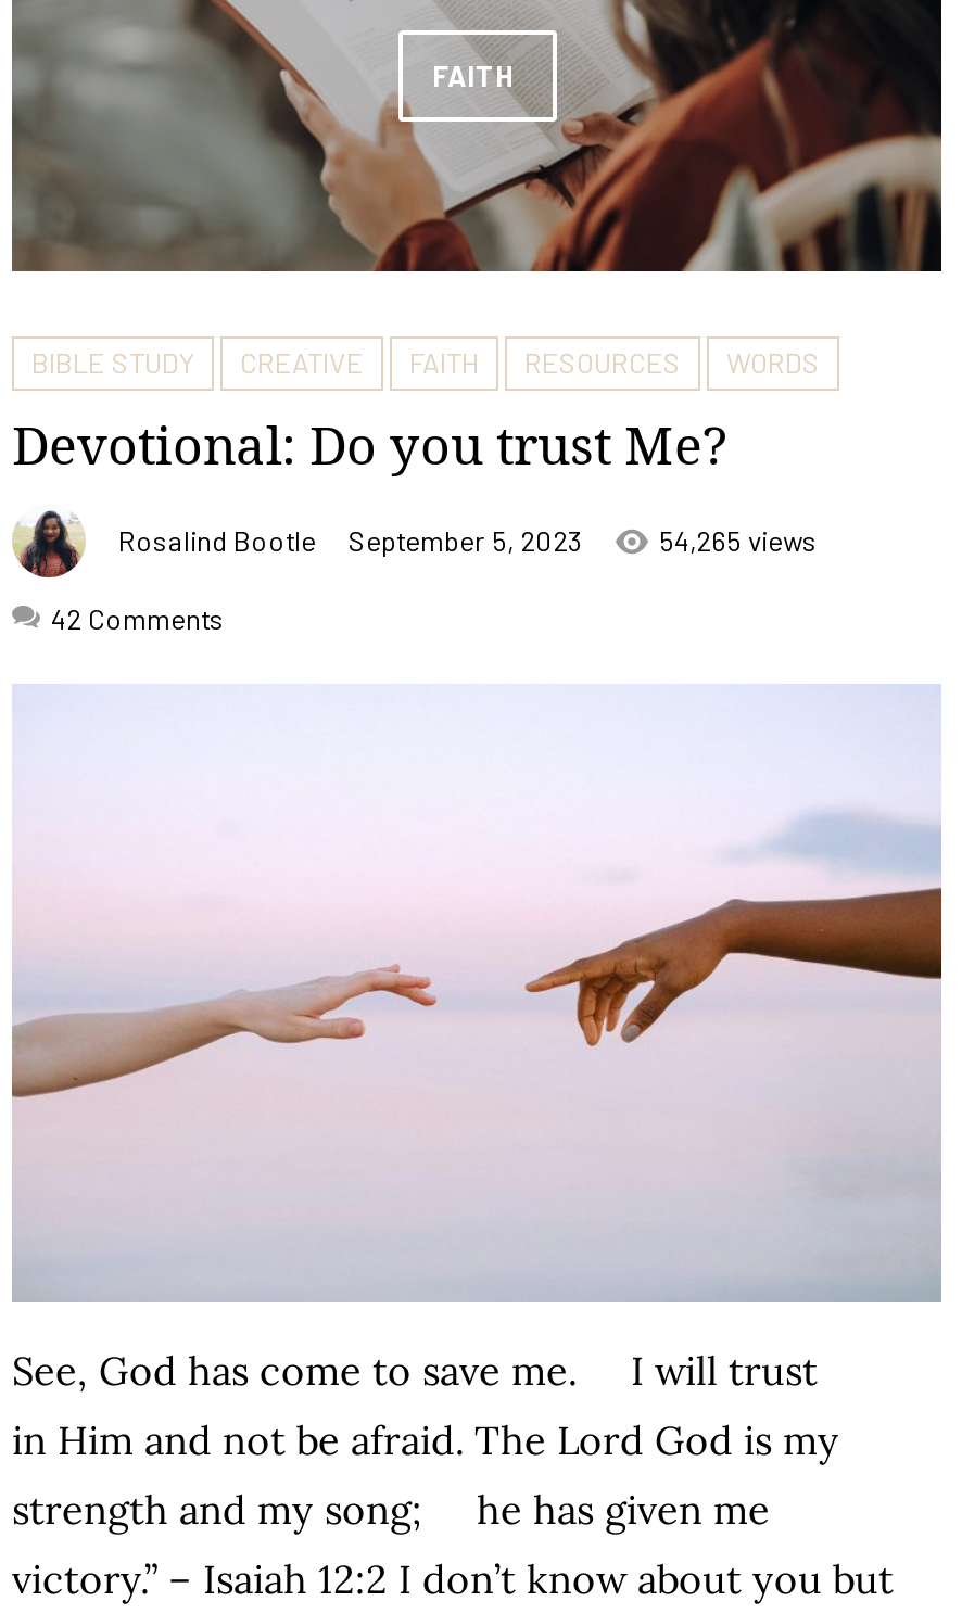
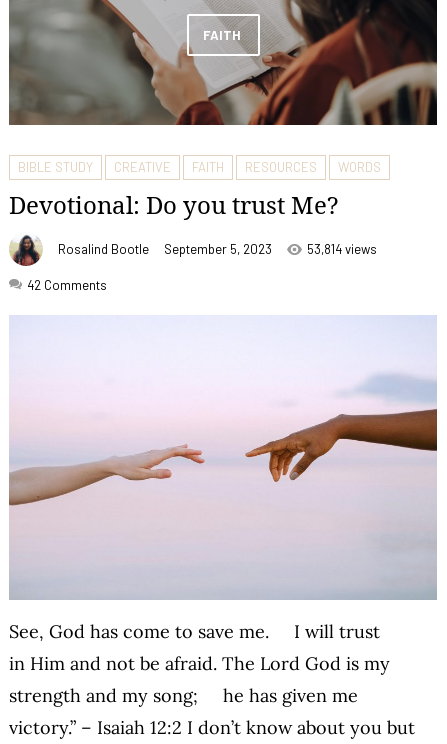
[659,522,818,557] 54,265 views -> [307,240,377,256] 53,814 views

